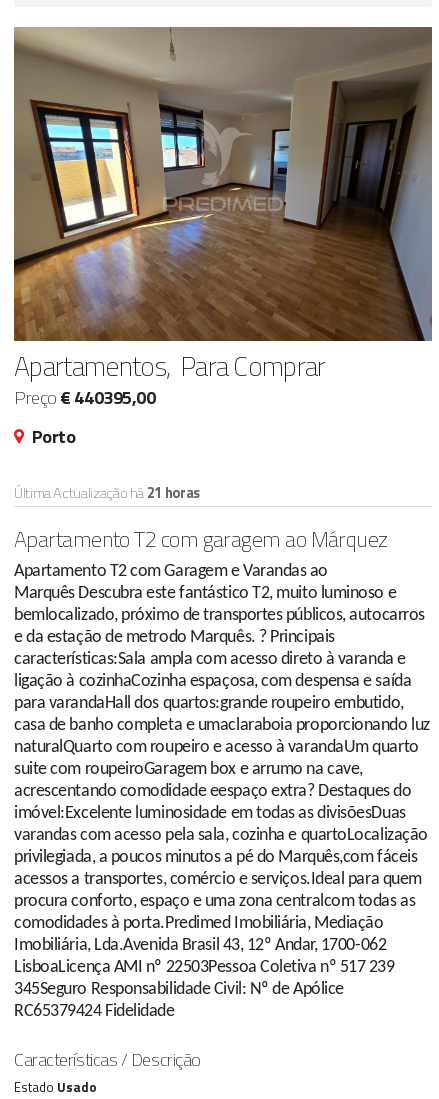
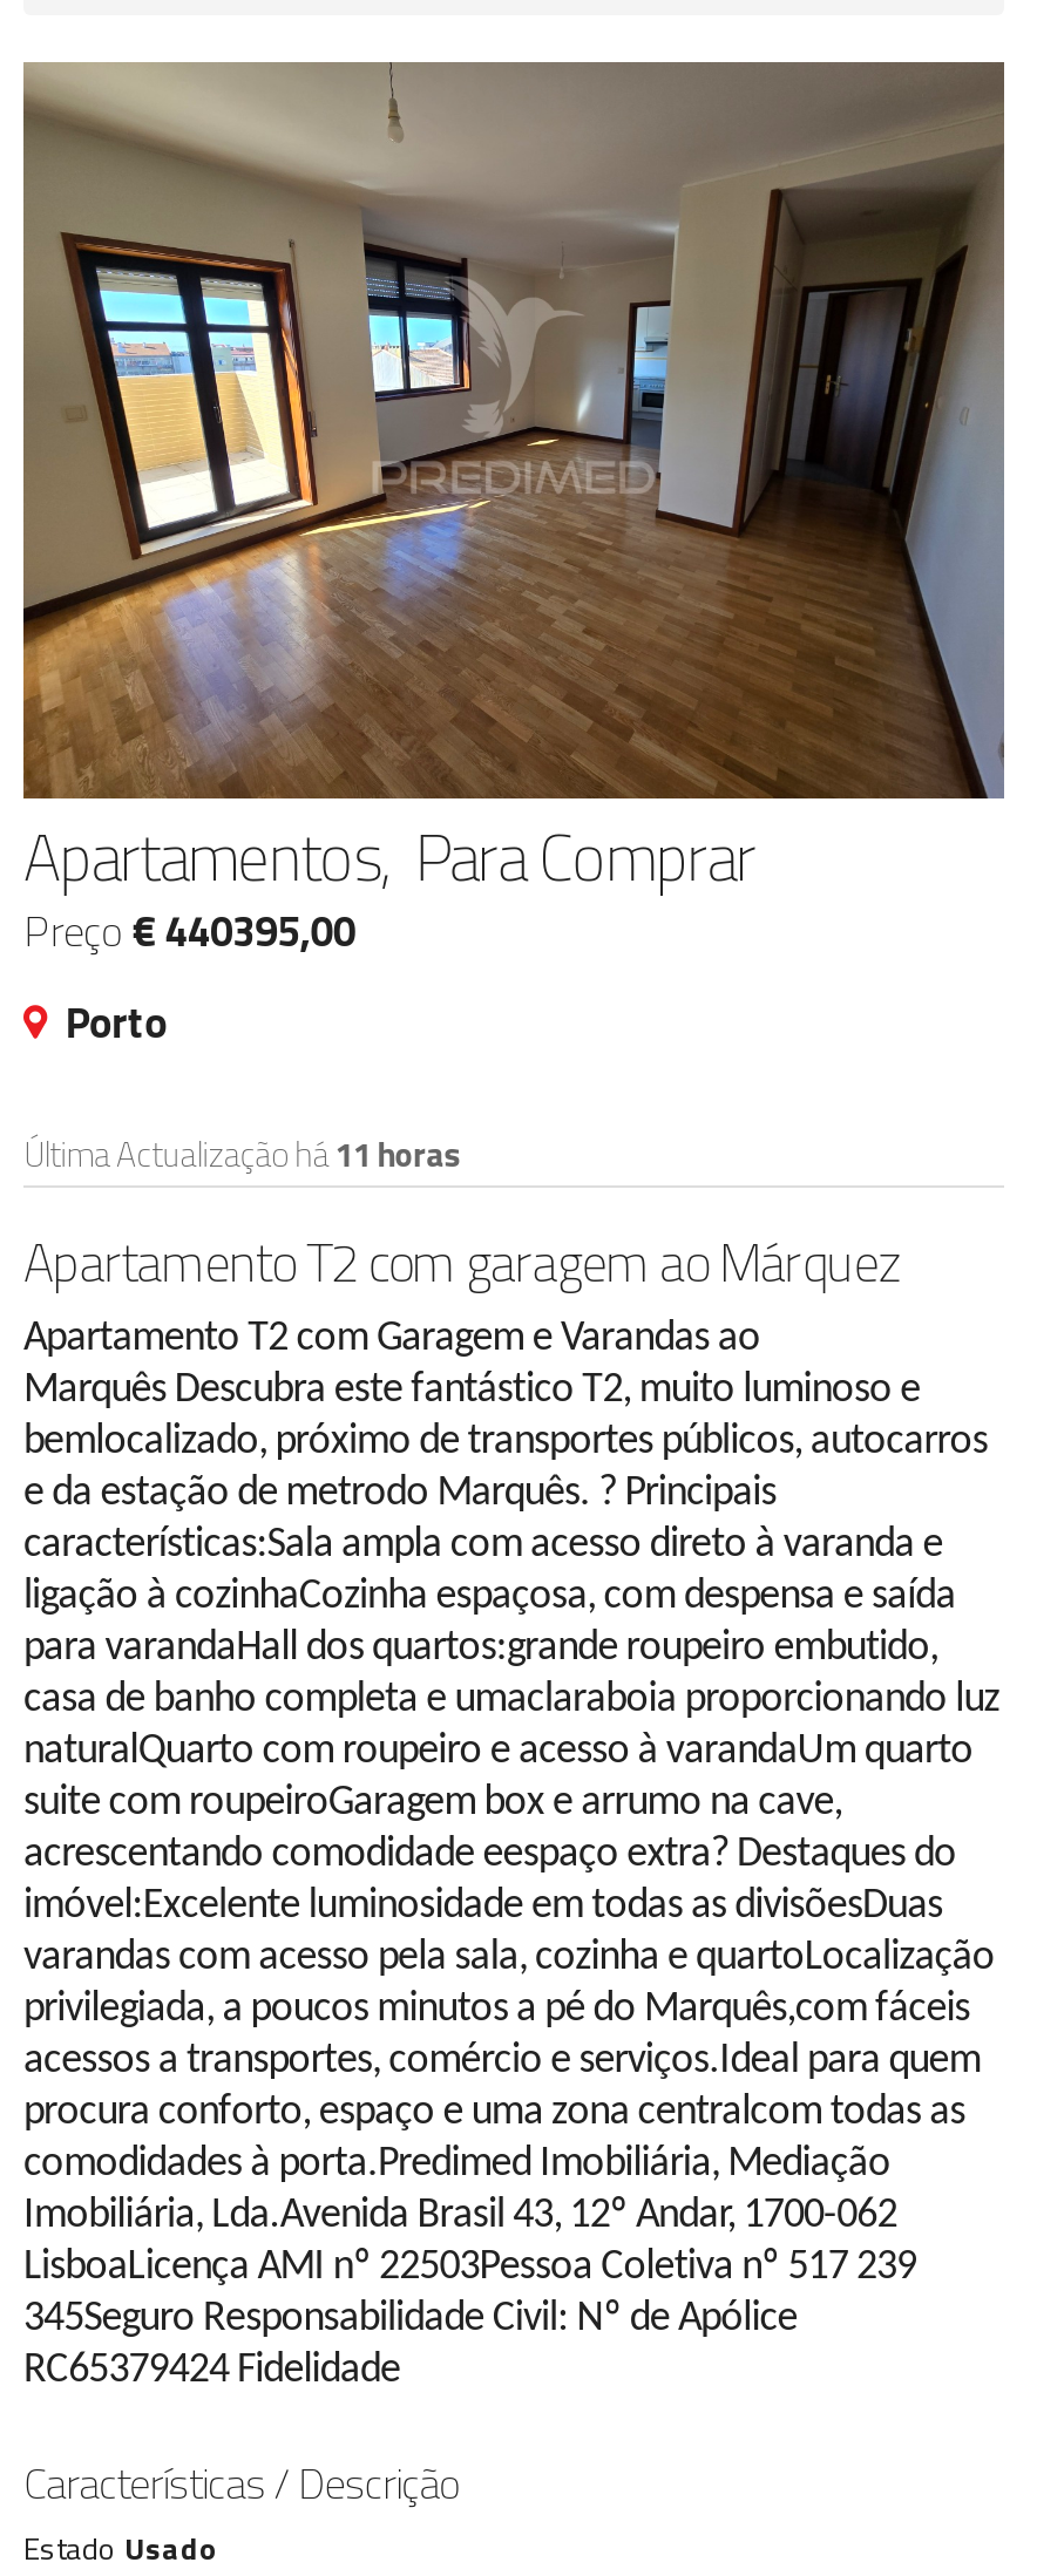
[14,482,200,504] Última Actualização há21 horas -> [23,1128,460,1180] Última Actualização há11 horas

